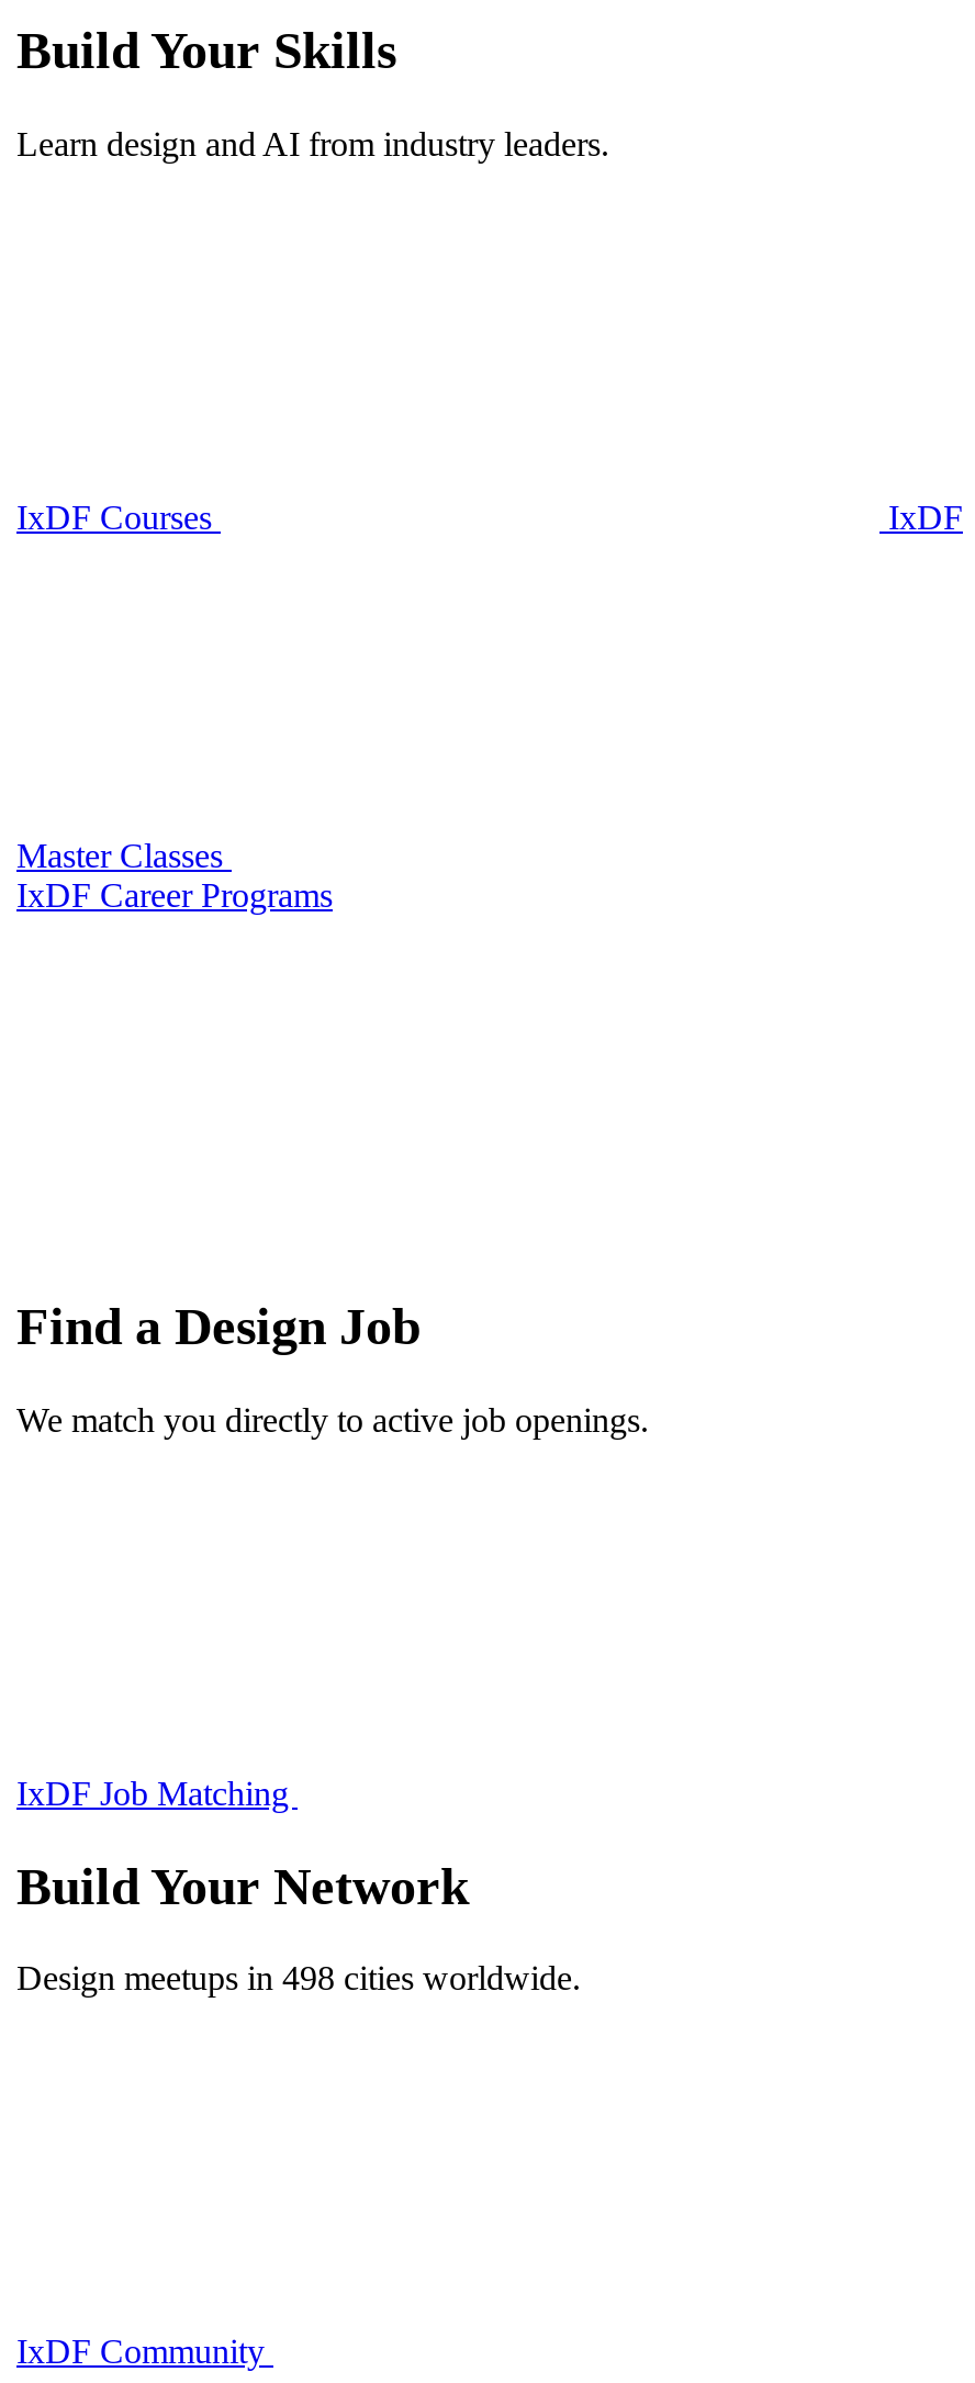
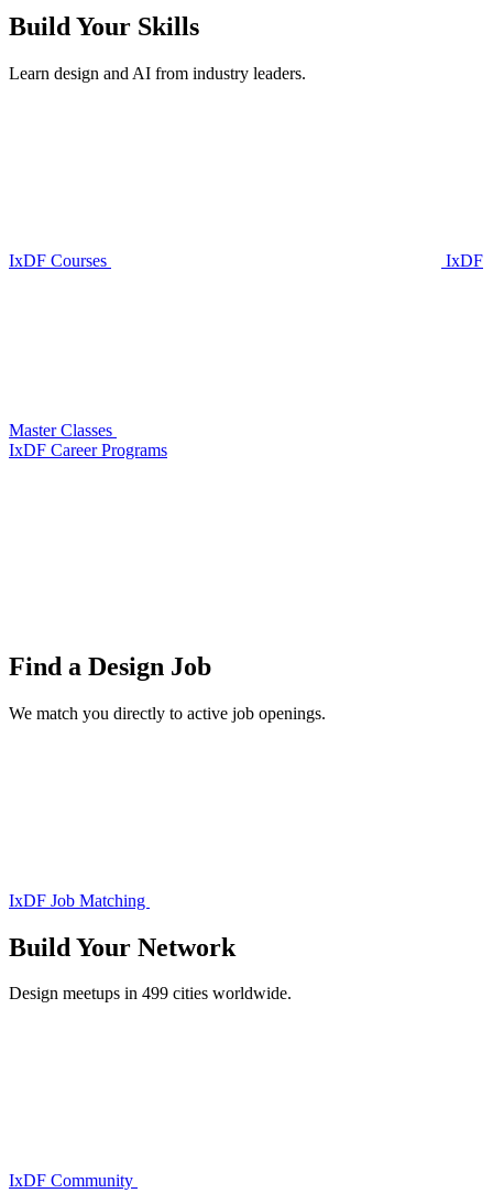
[16,1960,581,1997] Design meetups in 498 cities worldwide. -> [9,984,292,1003] Design meetups in 499 cities worldwide.

